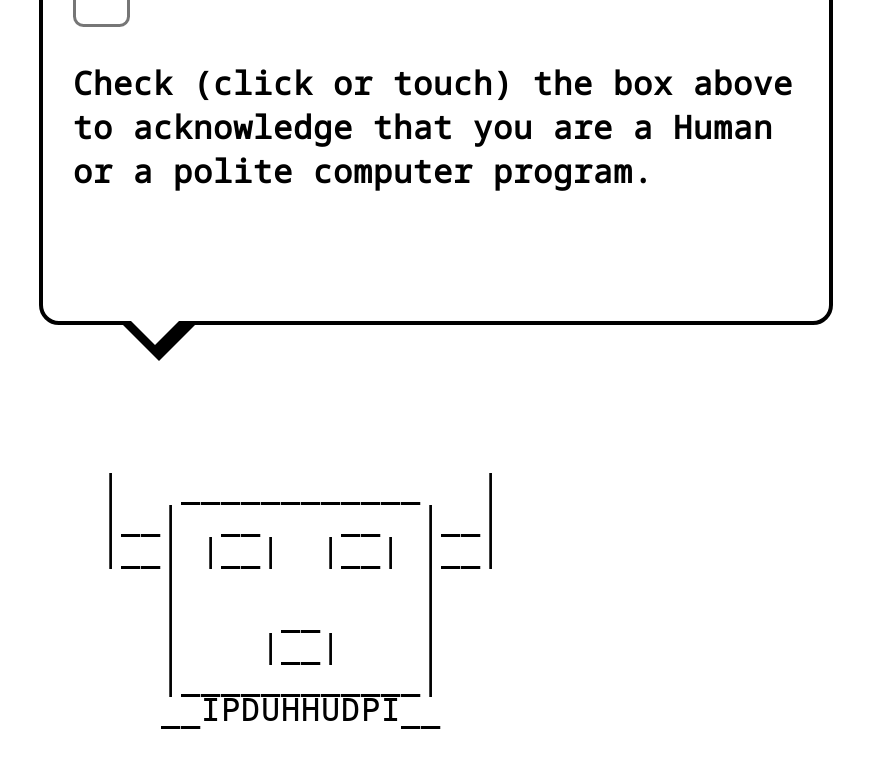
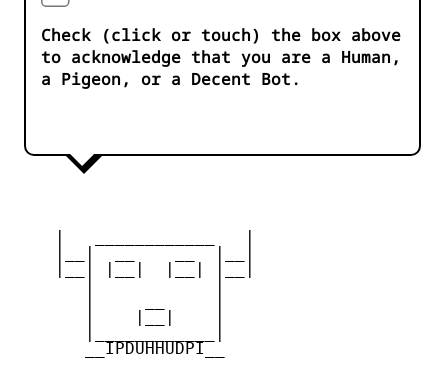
[73,105,773,193] to acknowledge that you are a Human | or a polite computer program. -> [41,46,401,90] to acknowledge that you are a Human, | a Pigeon, or a Decent Bot.

